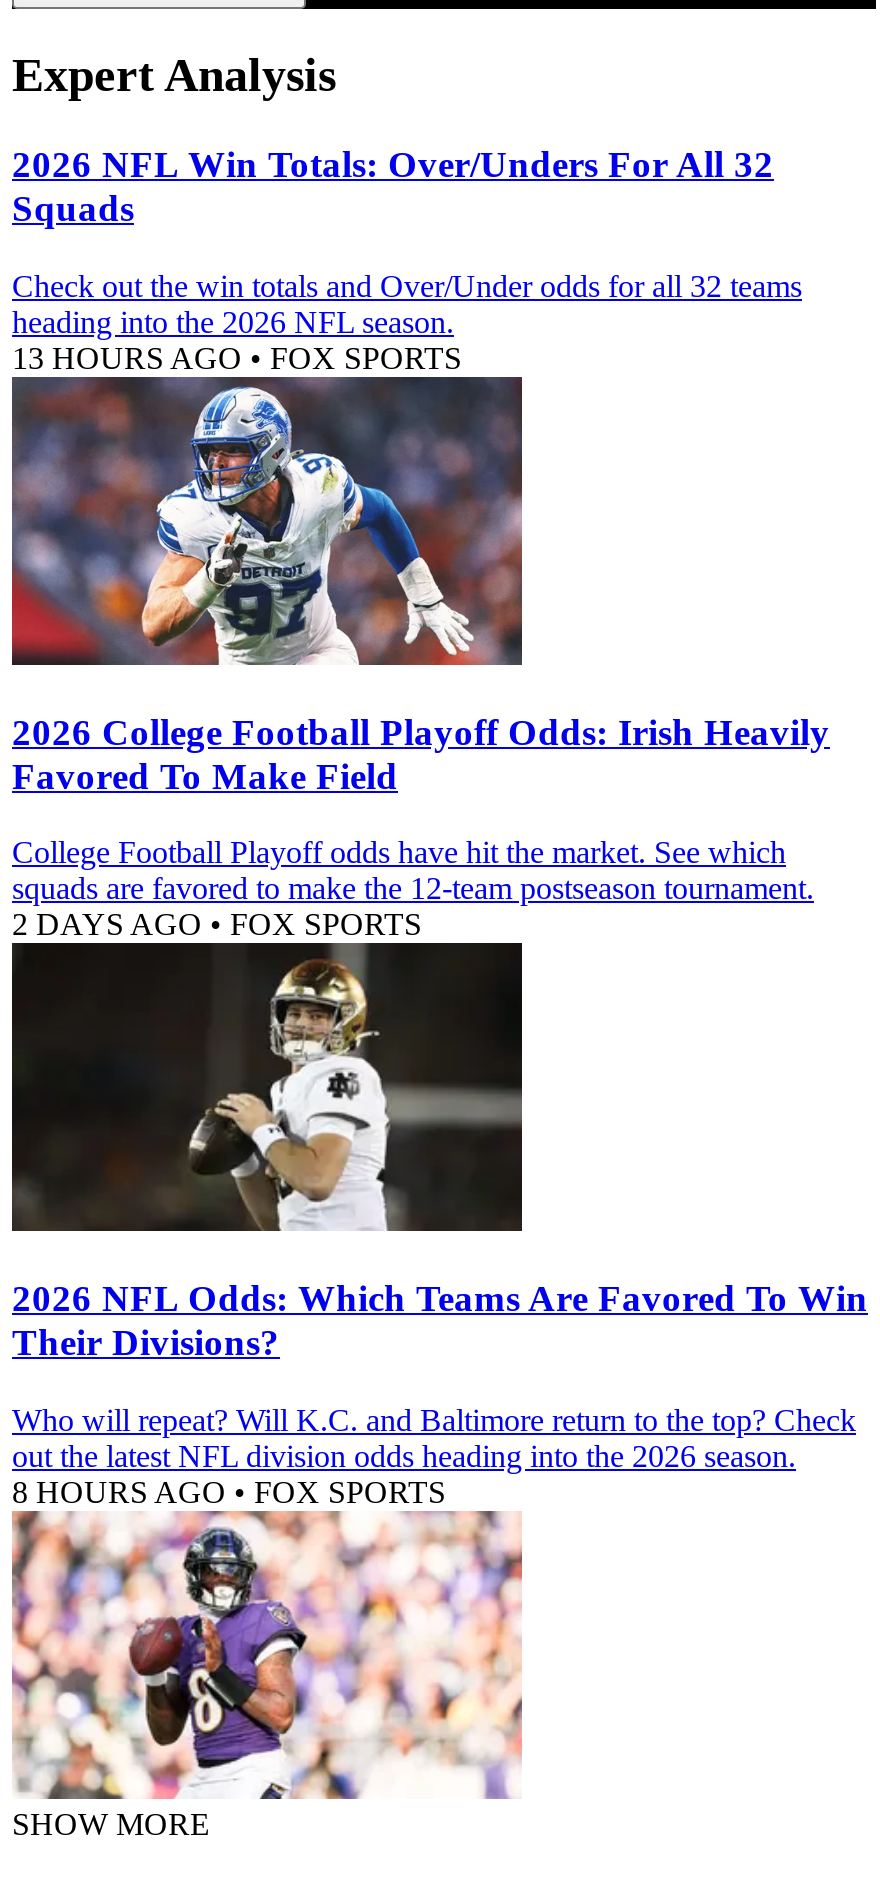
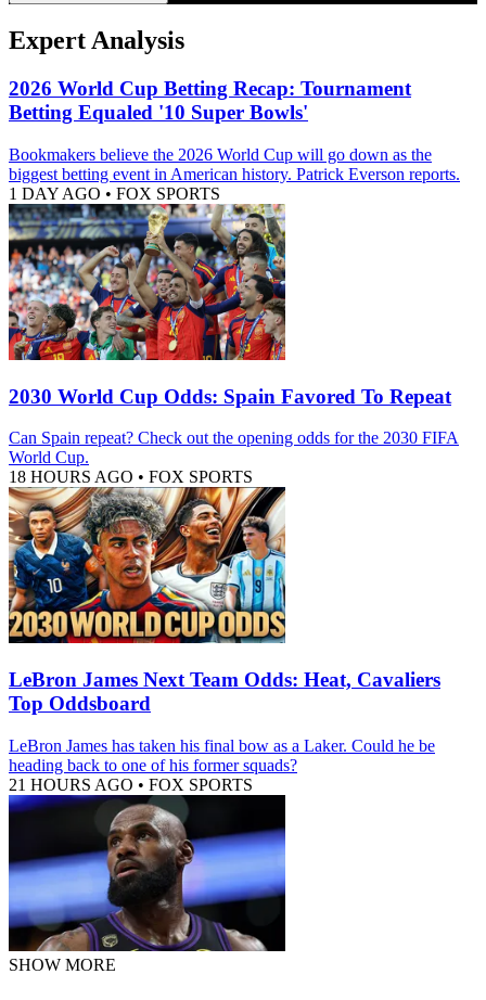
[12,143,774,229] 2026 NFL Win Totals: Over/Unders For All 32 | Squads -> [9,77,411,124] 2026 World Cup Betting Recap: Tournament | Betting Equaled '10 Super Bowls'
[12,269,802,375] Check out the win totals and Over/Under odds for all 32 teams | heading into the 2026 NFL season. | 13 HOURS AGO • FOX SPORTS -> [9,145,460,203] Bookmakers believe the 2026 World Cup will go down as the | biggest betting event in American history. Patrick Everson reports. | 1 DAY AGO • FOX SPORTS
[10,397,830,796] [image] | 2026 College Football Playoff Odds: Irish Heavily | Favored To Make Field -> [8,204,451,407] [image] | 2030 World Cup Odds: Spain Favored To Repeat
[12,836,814,942] College Football Playoff odds have hit the market. See which | squads are favored to make the 12-team postseason tournament. | 2 DAYS AGO • FOX SPORTS -> [9,429,459,486] Can Spain repeat? Check out the opening odds for the 2030 FIFA | World Cup. | 18 HOURS AGO • FOX SPORTS
[10,945,868,1363] [image] | 2026 NFL Odds: Which Teams Are Favored To Win | Their Divisions? -> [8,499,440,715] [image] | LeBron James Next Team Odds: Heat, Cavaliers | Top Oddsboard
[12,1403,856,1509] Who will repeat? Will K.C. and Baltimore return to the top? Check | out the latest NFL division odds heading into the 2026 season. | 8 HOURS AGO • FOX SPORTS -> [9,736,435,794] LeBron James has taken his final bow as a Laker. Could he be | heading back to one of his former squads? | 21 HOURS AGO • FOX SPORTS
[10,1511,524,1801] [image] -> [8,806,286,952] [image]

